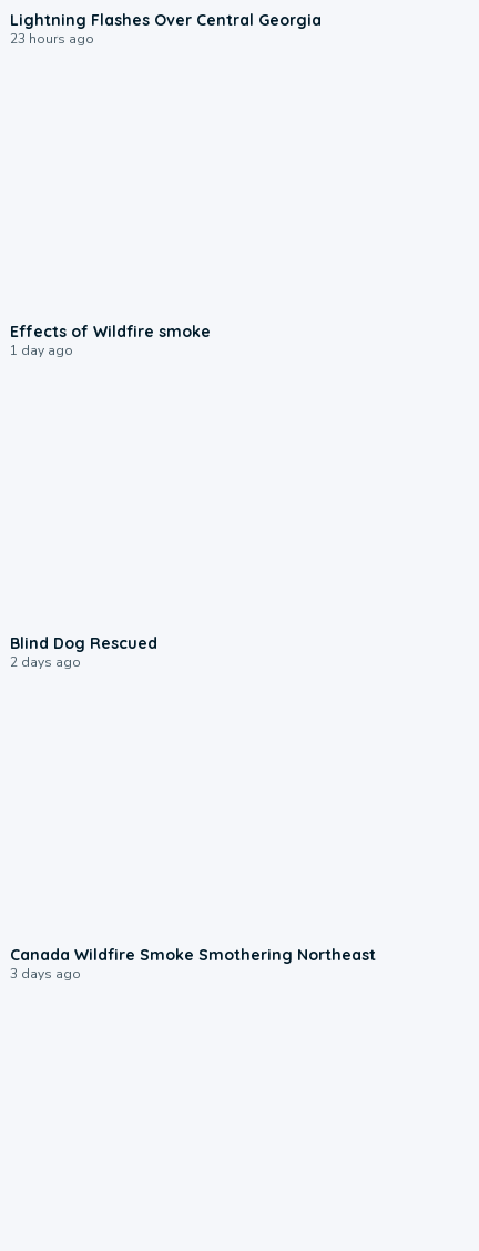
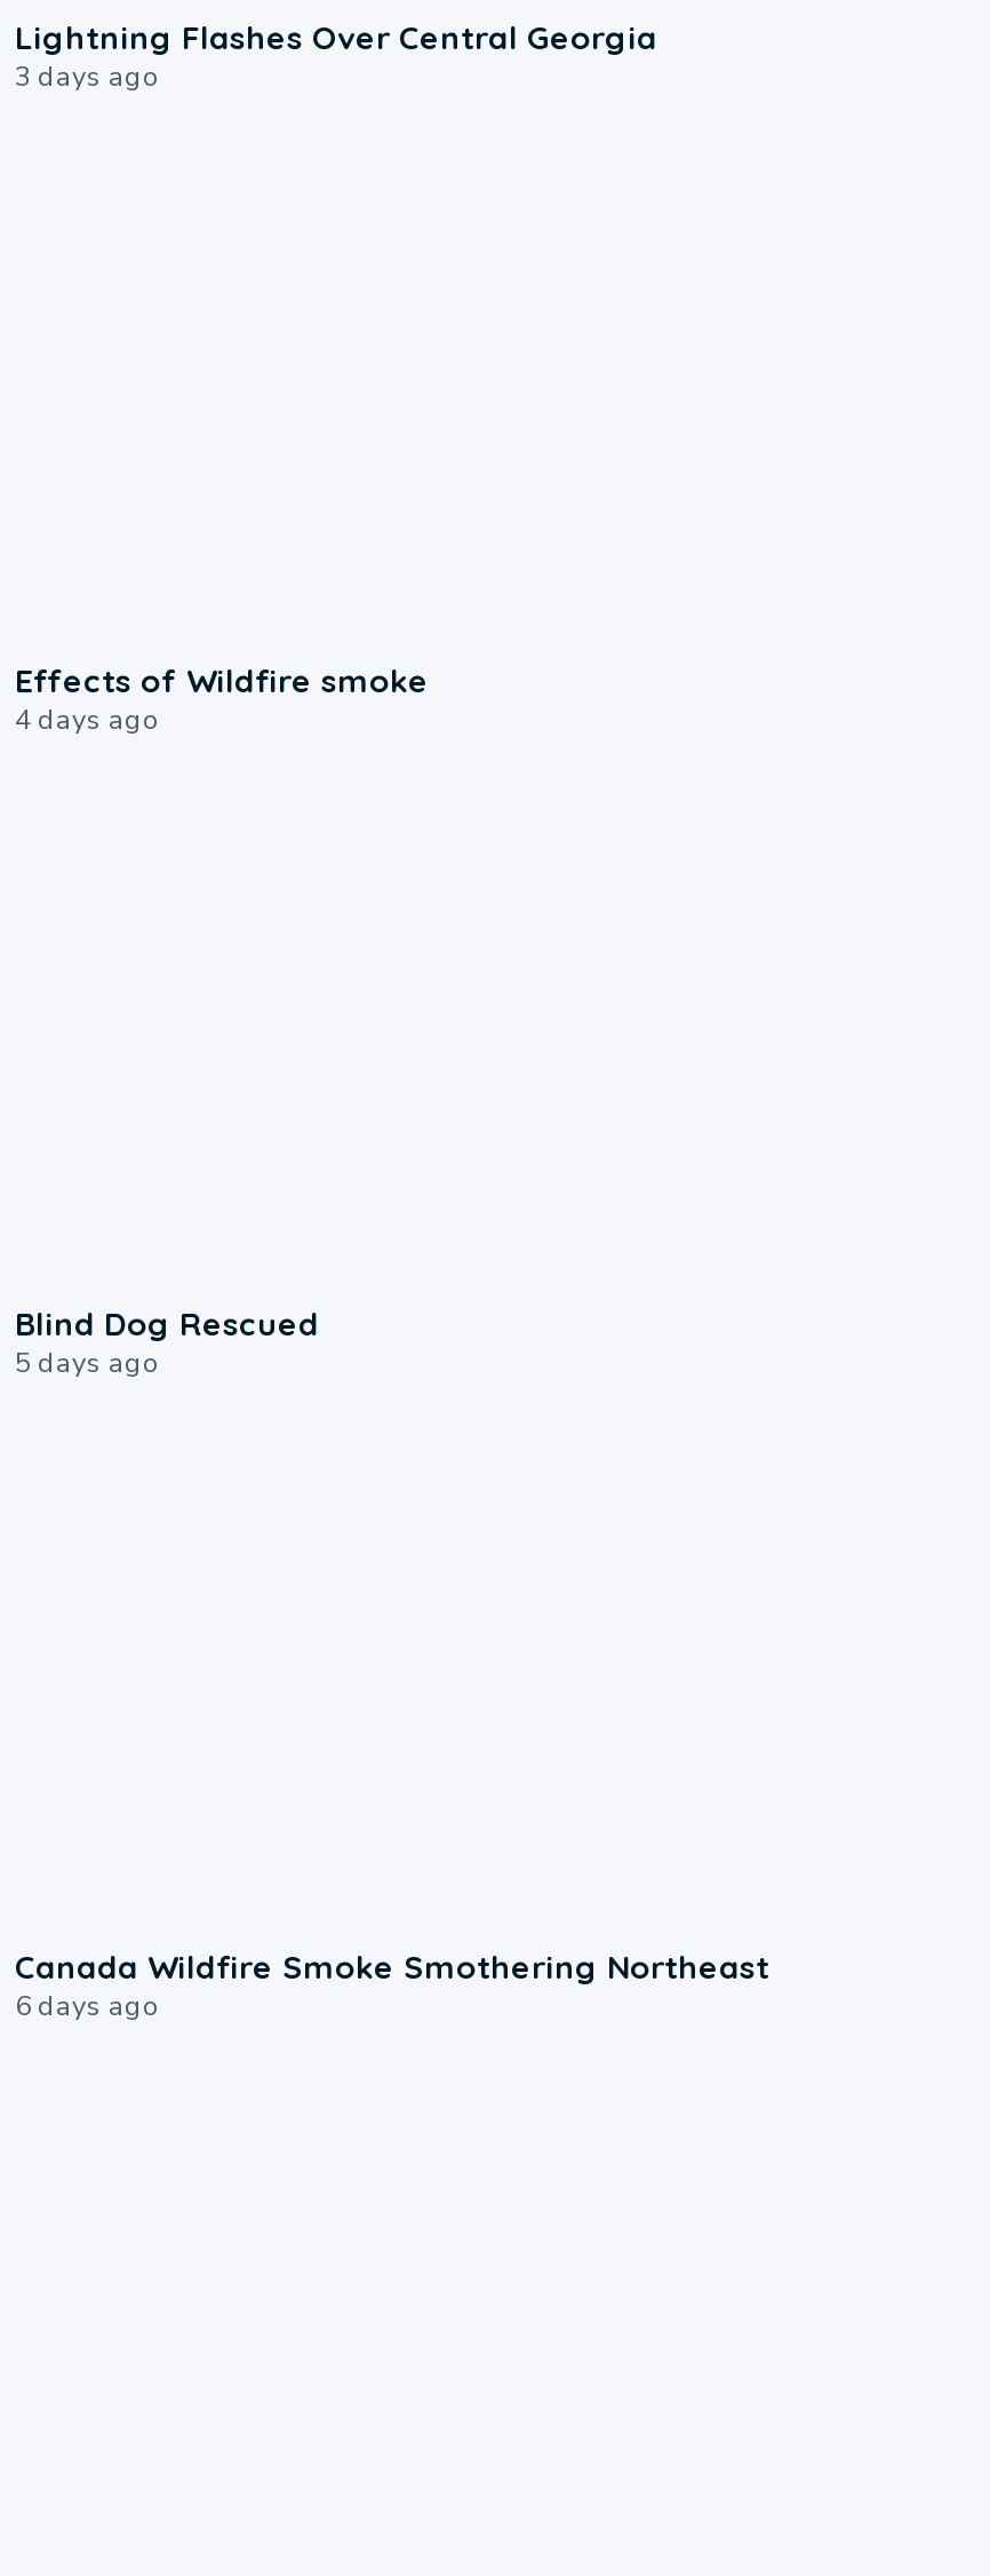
[10,30,95,48] 23 hours ago -> [15,59,161,95] 3 days ago
[10,342,74,360] 1 day ago -> [15,702,161,739] 4 days ago
[10,653,81,671] 2 days ago -> [15,1345,161,1382] 5 days ago
[10,965,81,983] 3 days ago -> [15,1988,161,2025] 6 days ago

